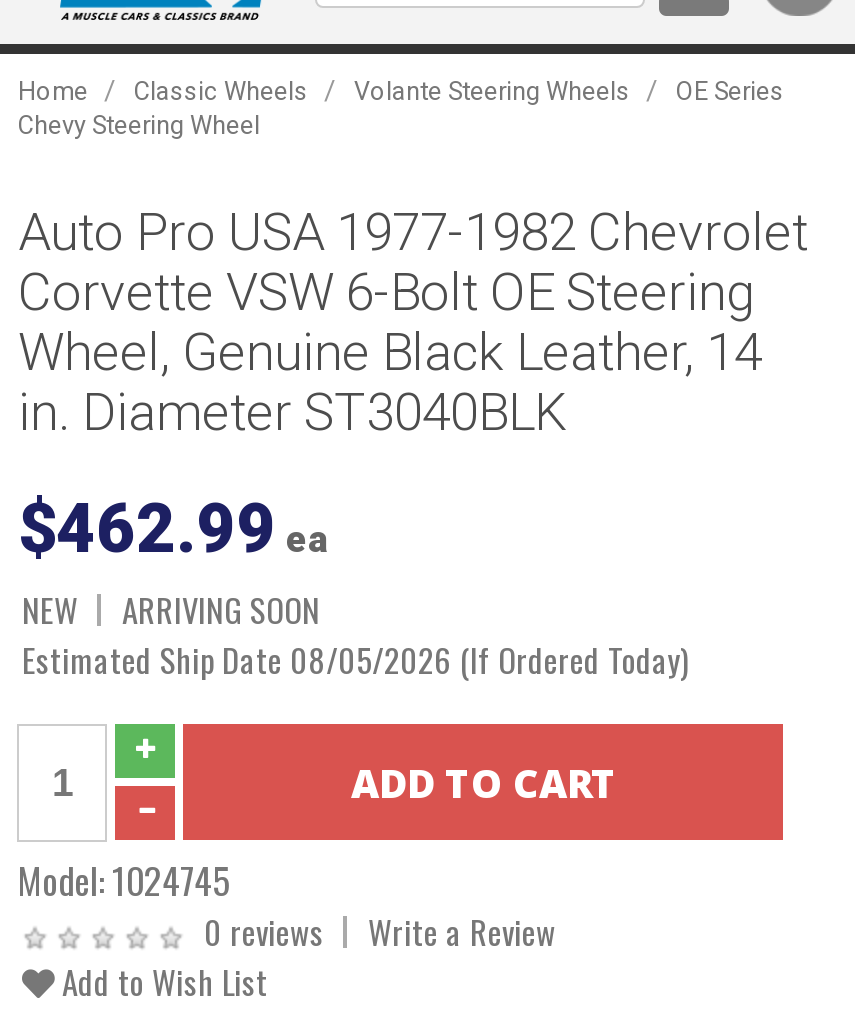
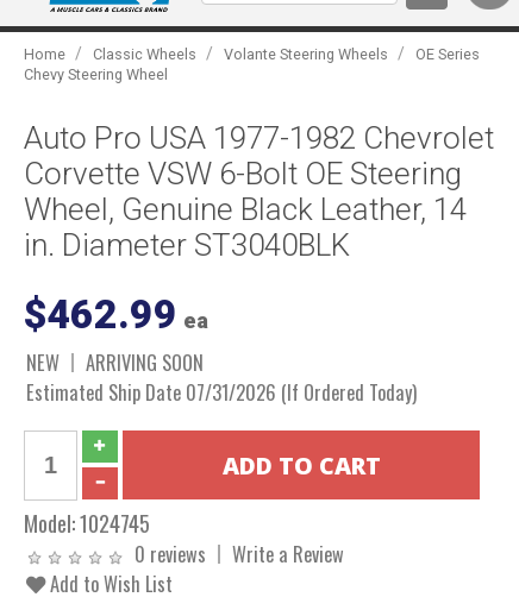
[22,634,688,684] Estimated Ship Date 08/05/2026 (If Ordered Today) -> [27,377,417,407] Estimated Ship Date 07/31/2026 (If Ordered Today)

